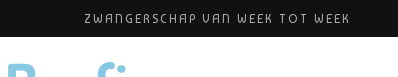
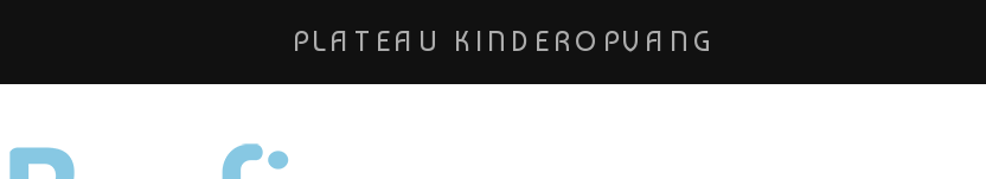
[83,12,350,26] ZWANGERSCHAP VAN WEEK TOT WEEK -> [293,25,717,58] PLATEAU KINDEROPVANG

